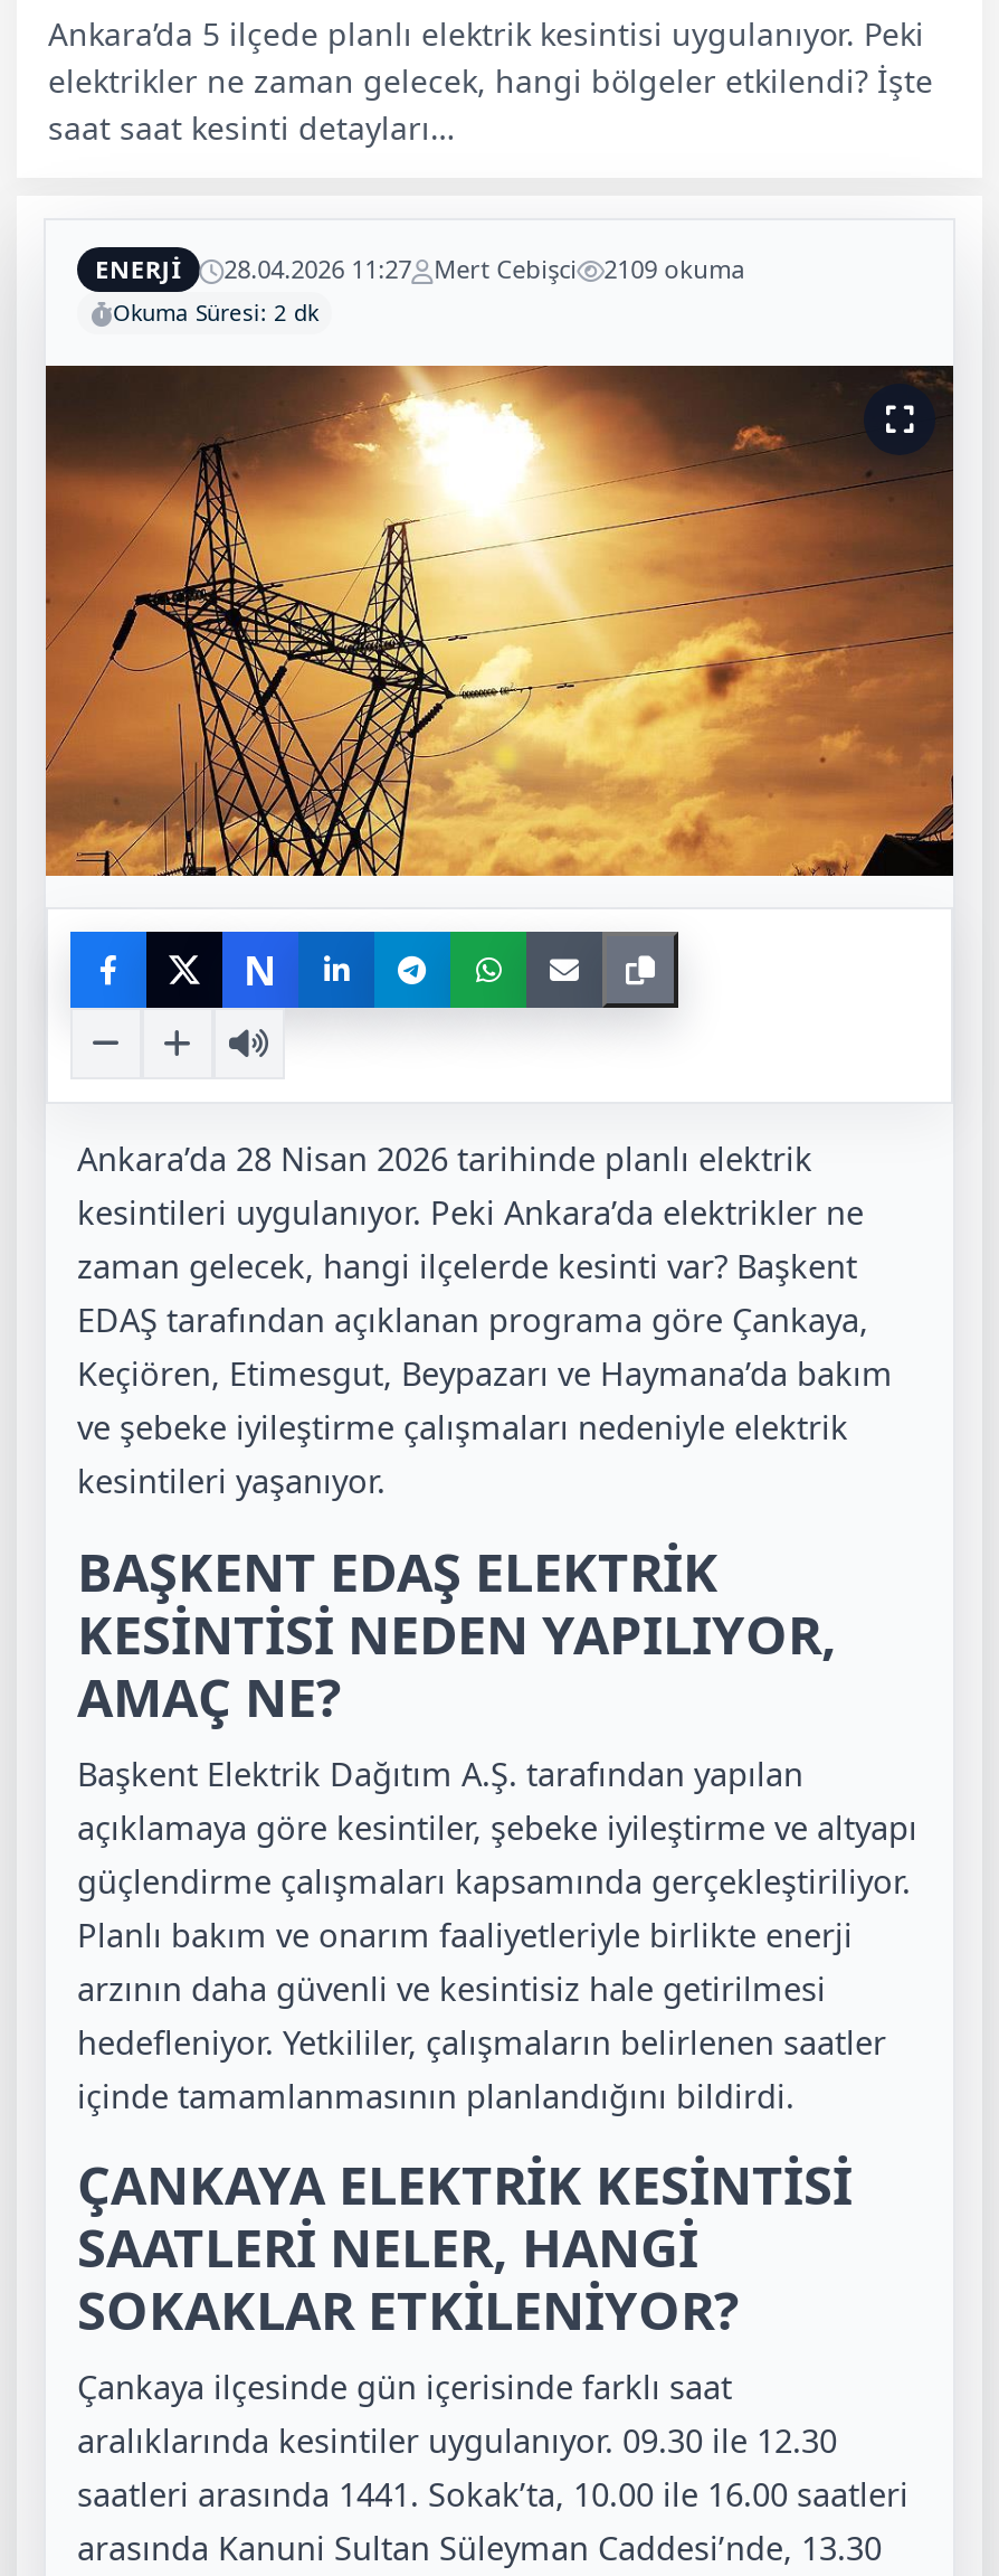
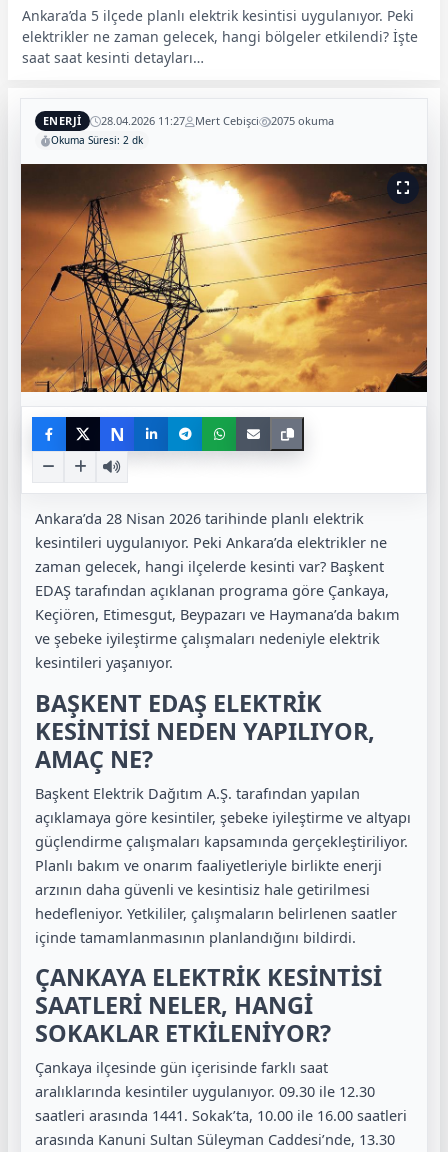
[95,252,744,285] ENERJİ 28.04.2026 11:27 Mert Cebişci 2109 okuma -> [43,113,334,128] ENERJİ 28.04.2026 11:27 Mert Cebişci 2075 okuma

